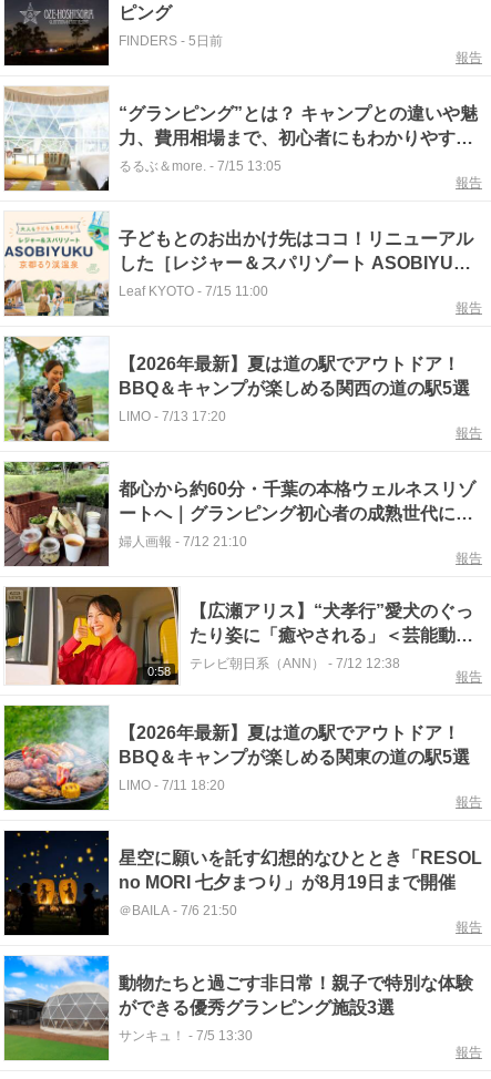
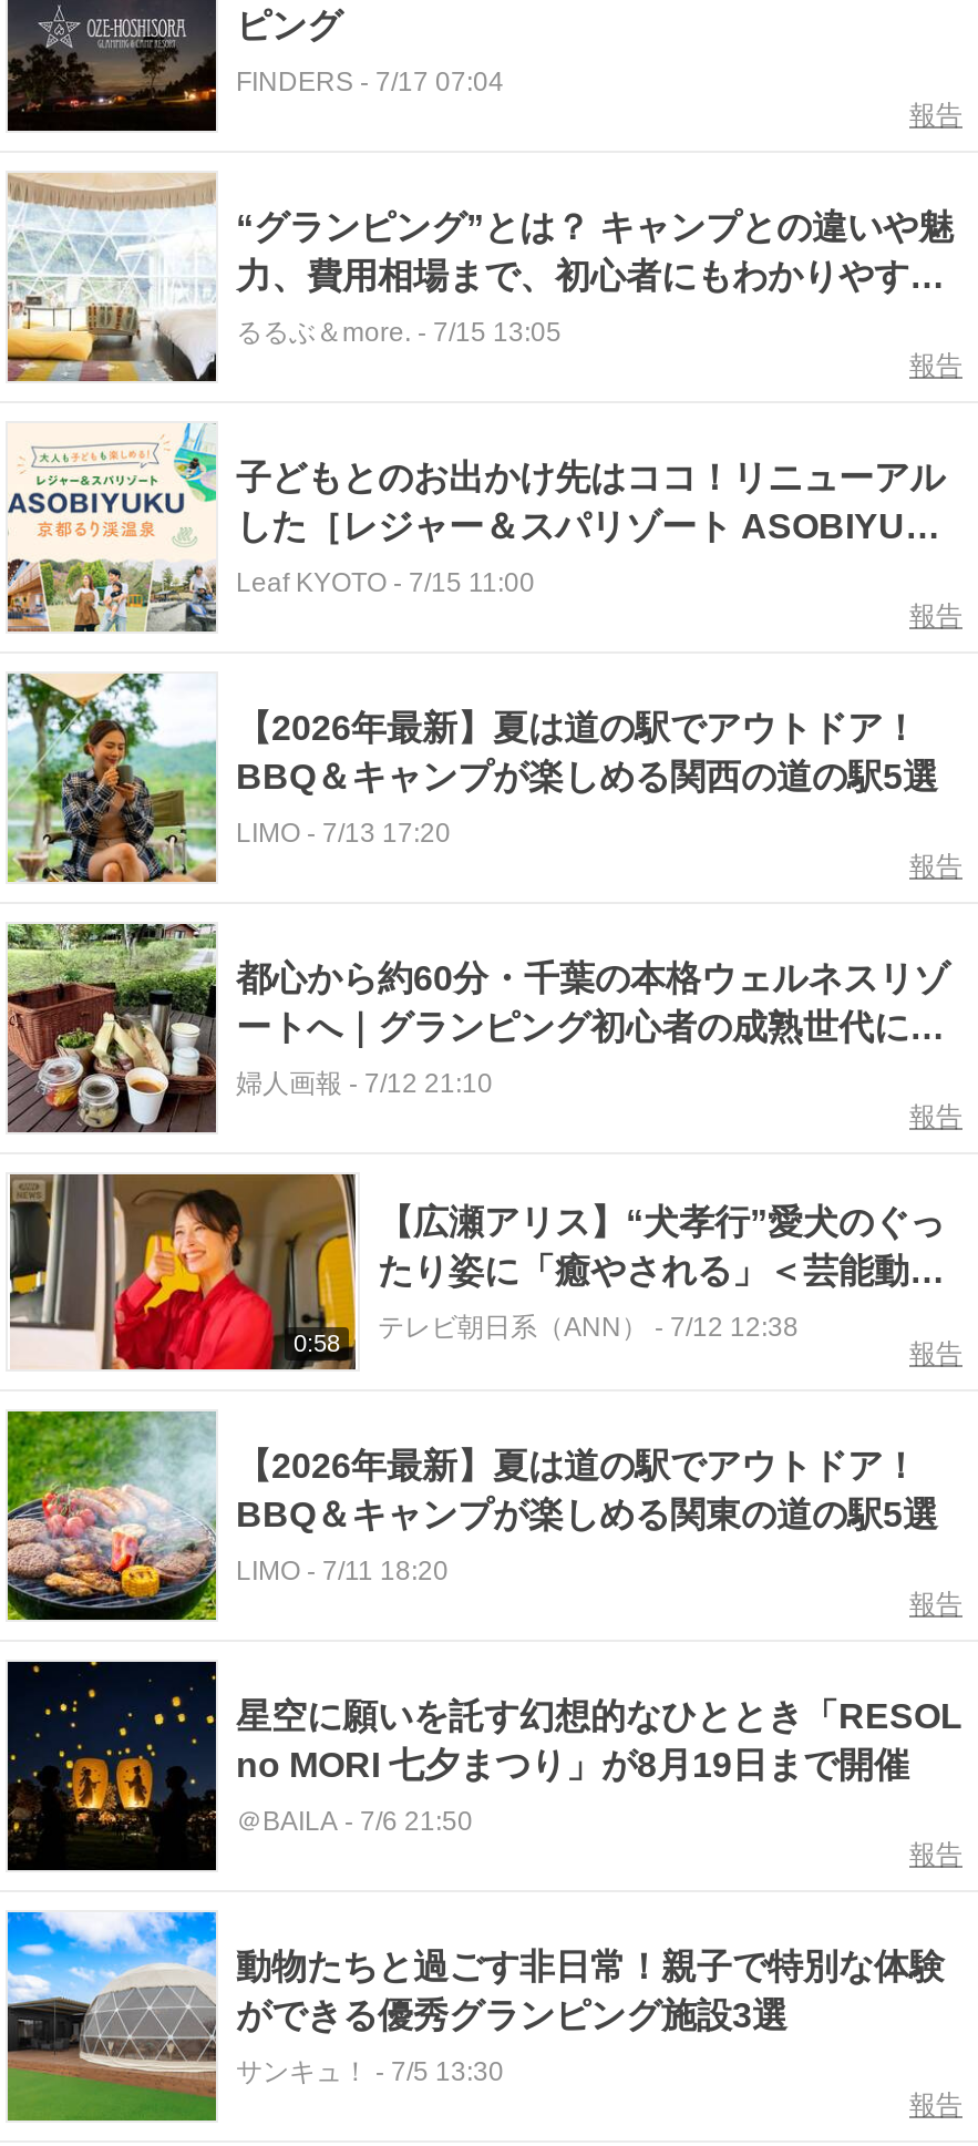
[119,33,223,49] FINDERS - 5日前 -> [236,66,504,97] FINDERS - 7/17 07:04

